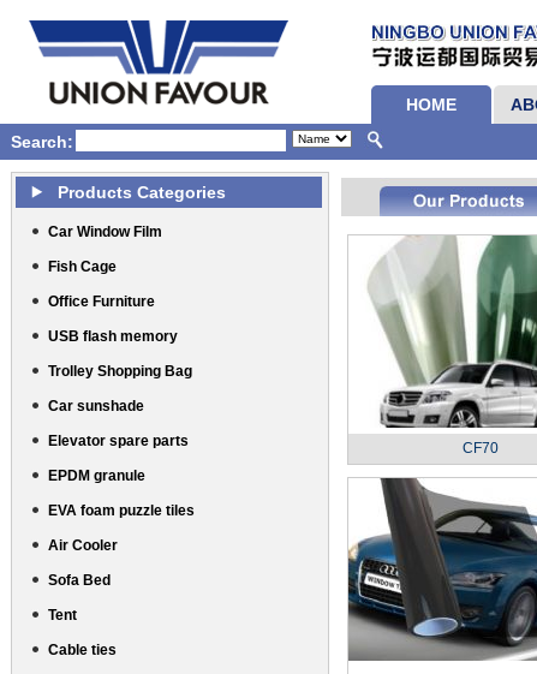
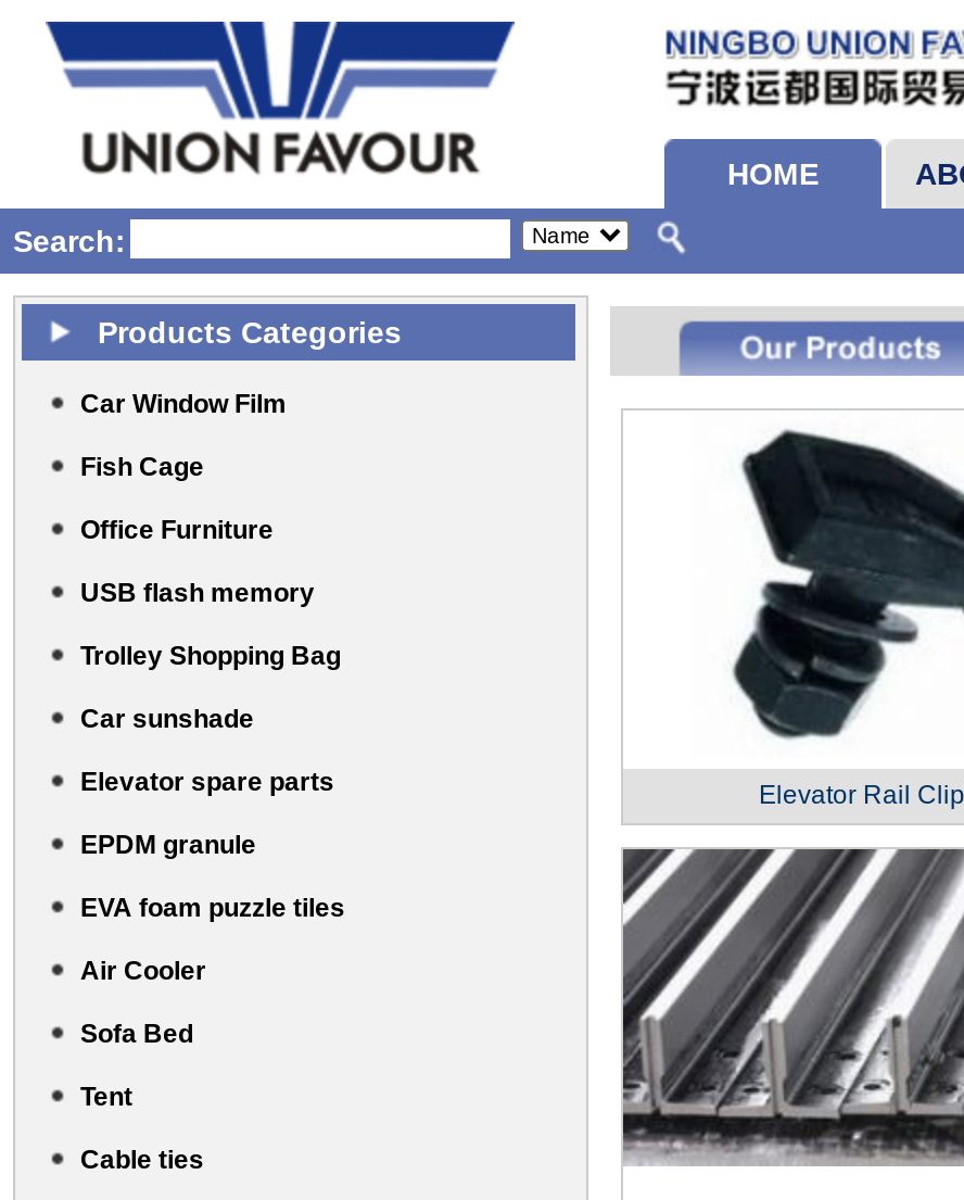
[368,234,533,457] [image] | CF70 -> [660,410,964,810] [image] | Elevator Rail Clip
[347,477,533,662] [image] -> [621,847,957,1179] [image]

